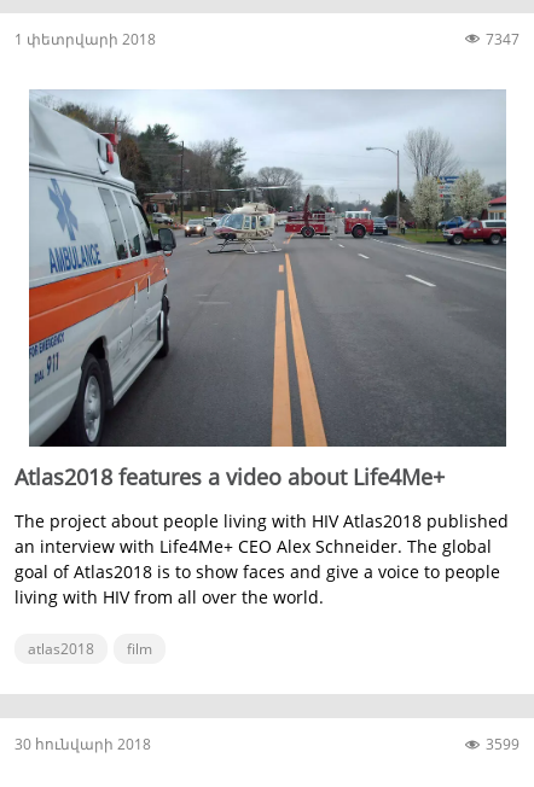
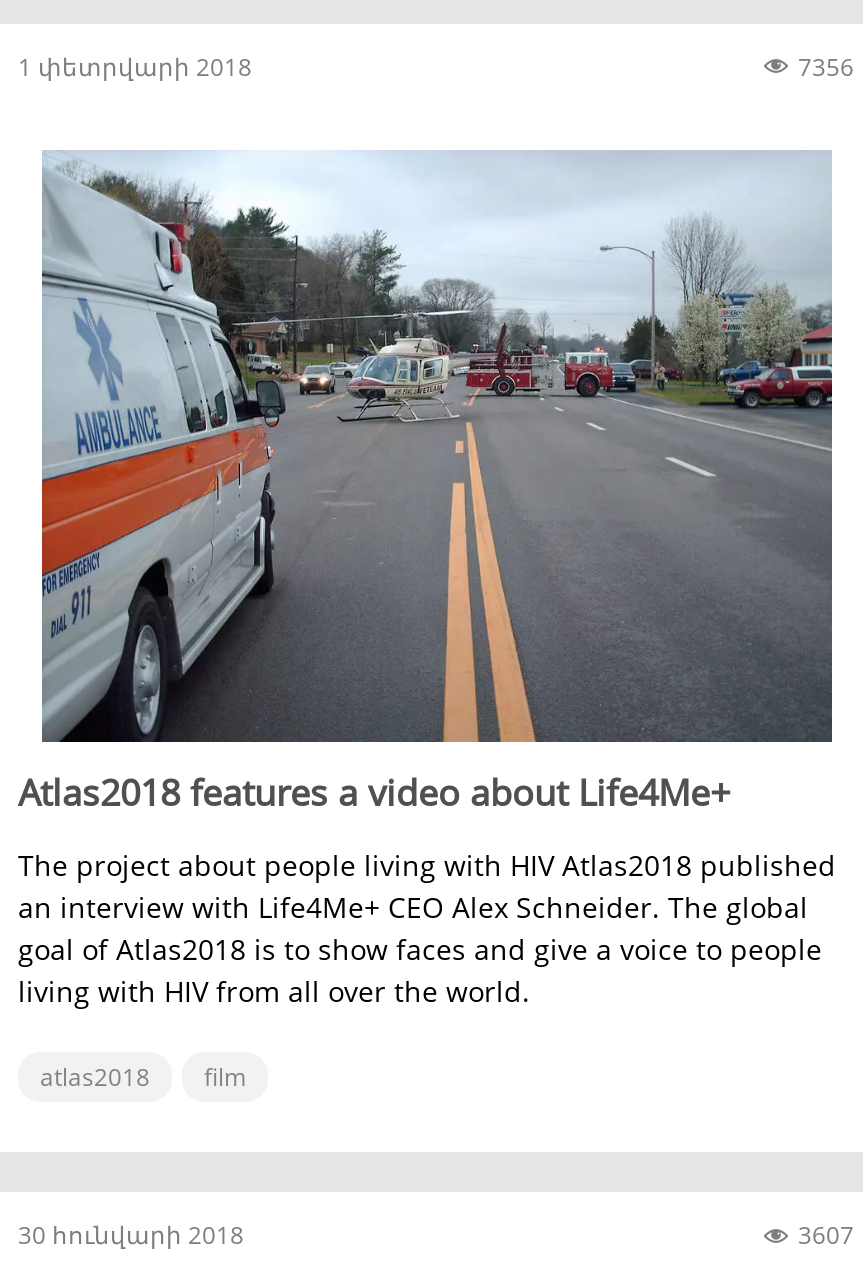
[486,28,520,49] 7347 -> [798,49,854,83] 7356
[486,734,520,755] 3599 -> [798,1218,854,1252] 3607

